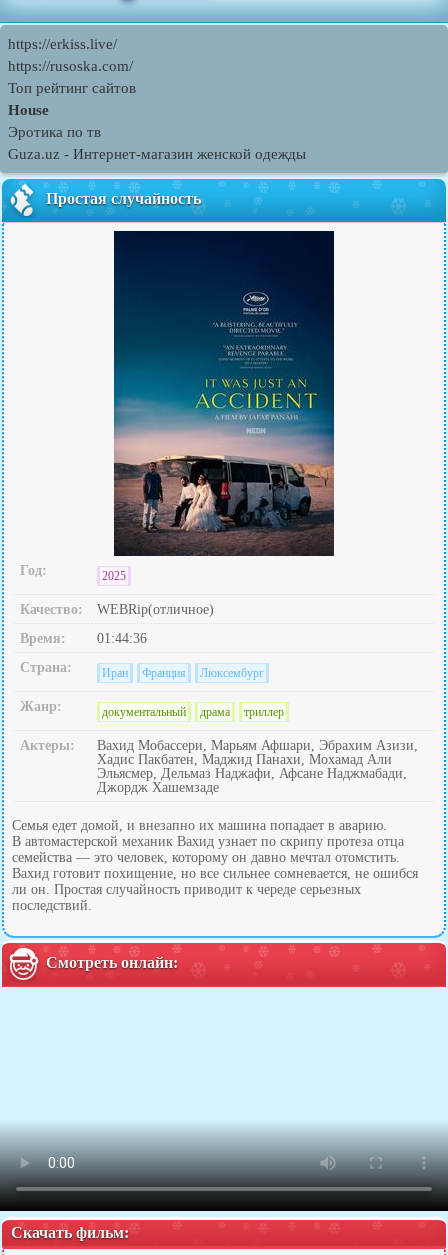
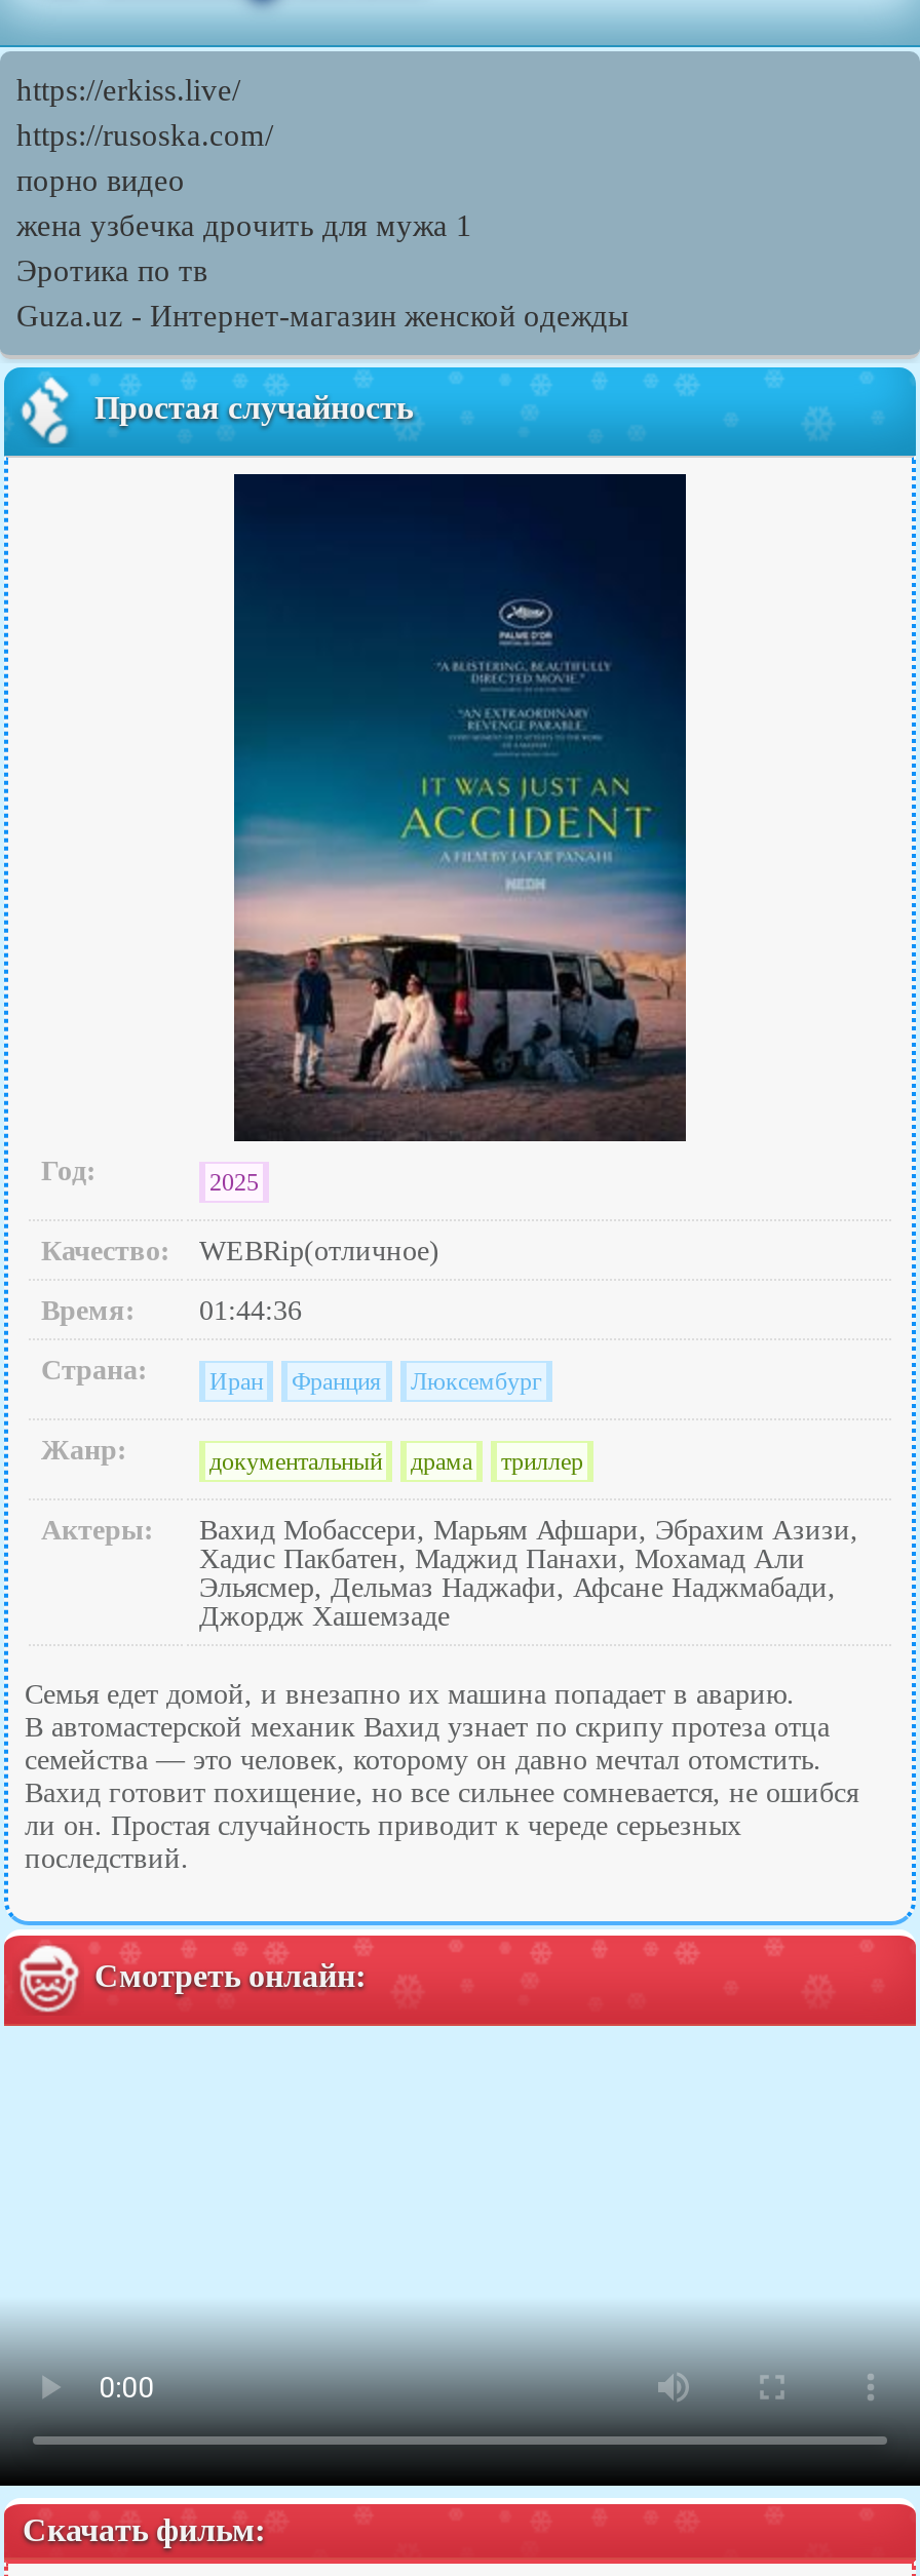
[8,80,136,118] Топ рейтинг сайтов | House -> [16,164,472,242] порно видео | жена узбечка дрочить для мужа 1

